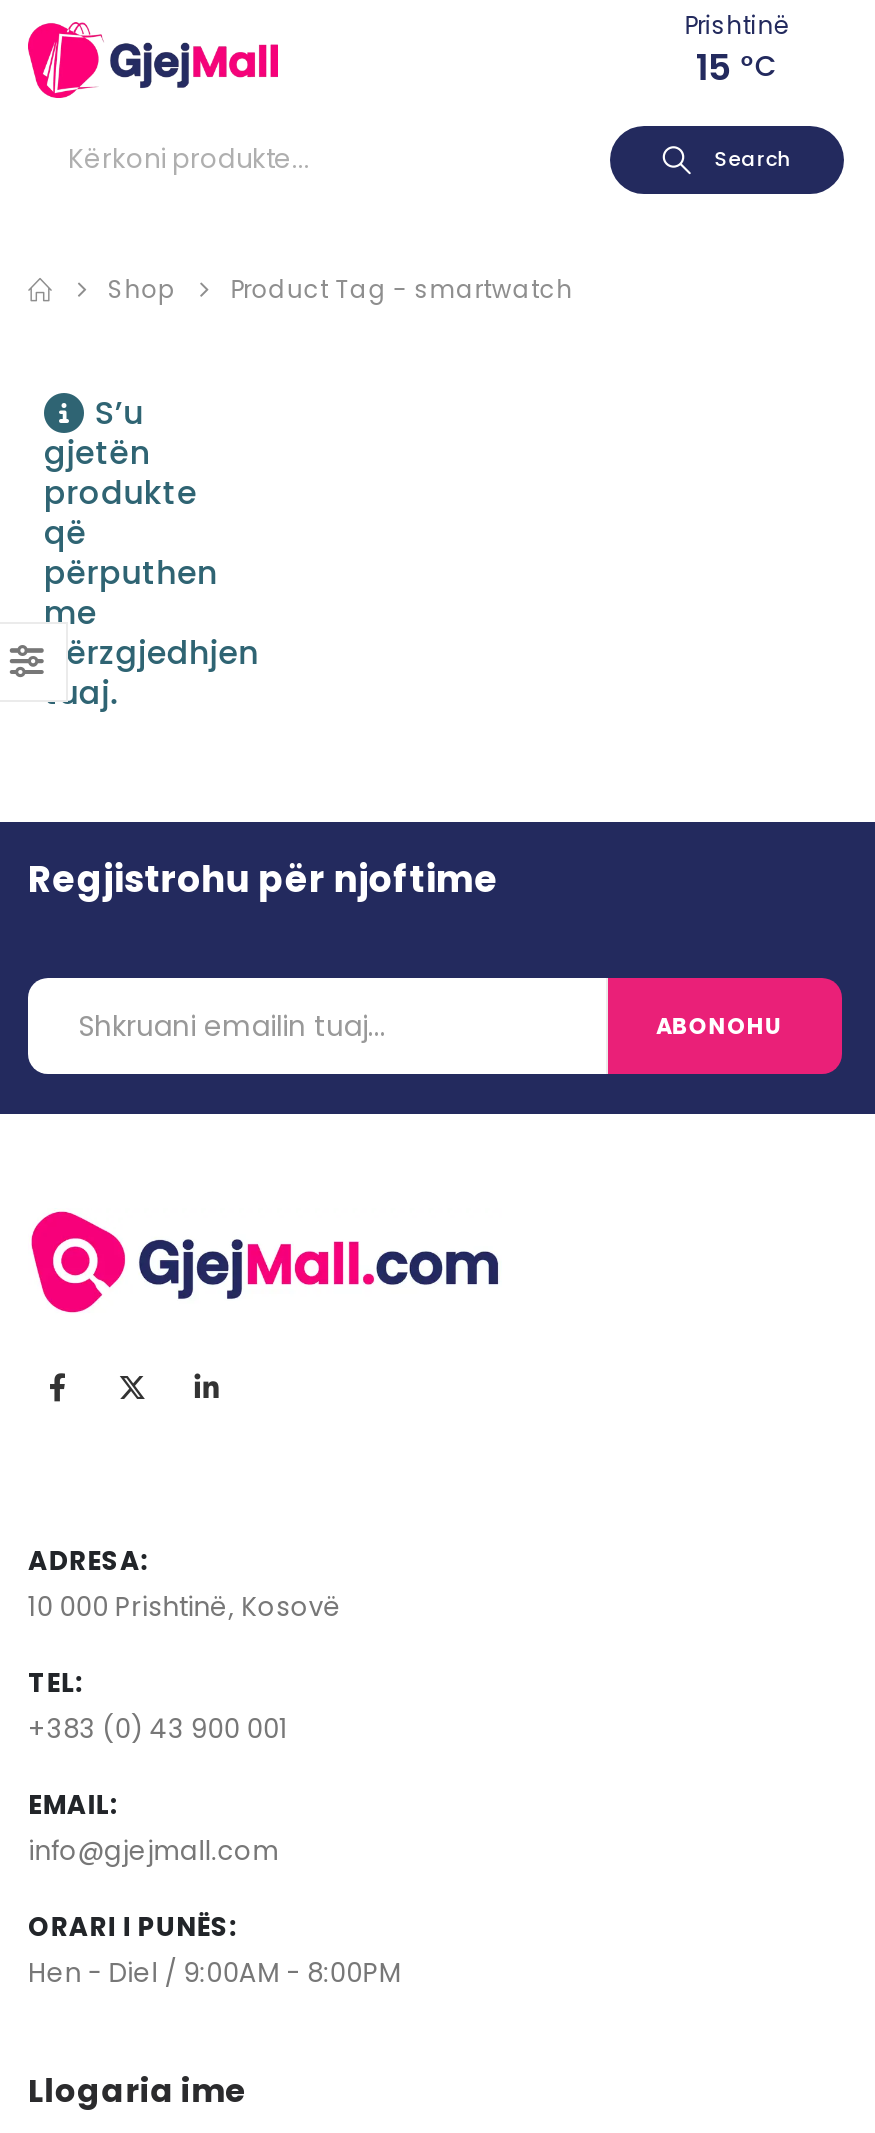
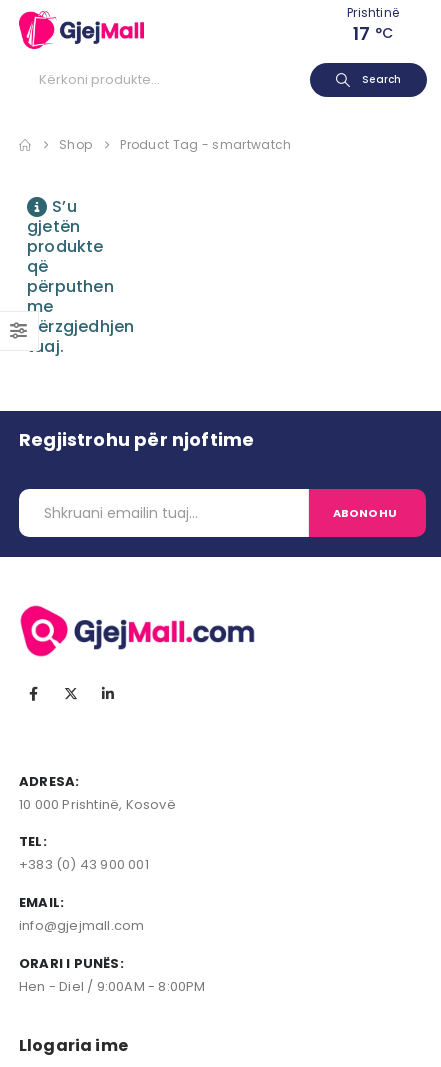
[696,42,777,92] 15 °C -> [353,21,393,46] 17 °C

